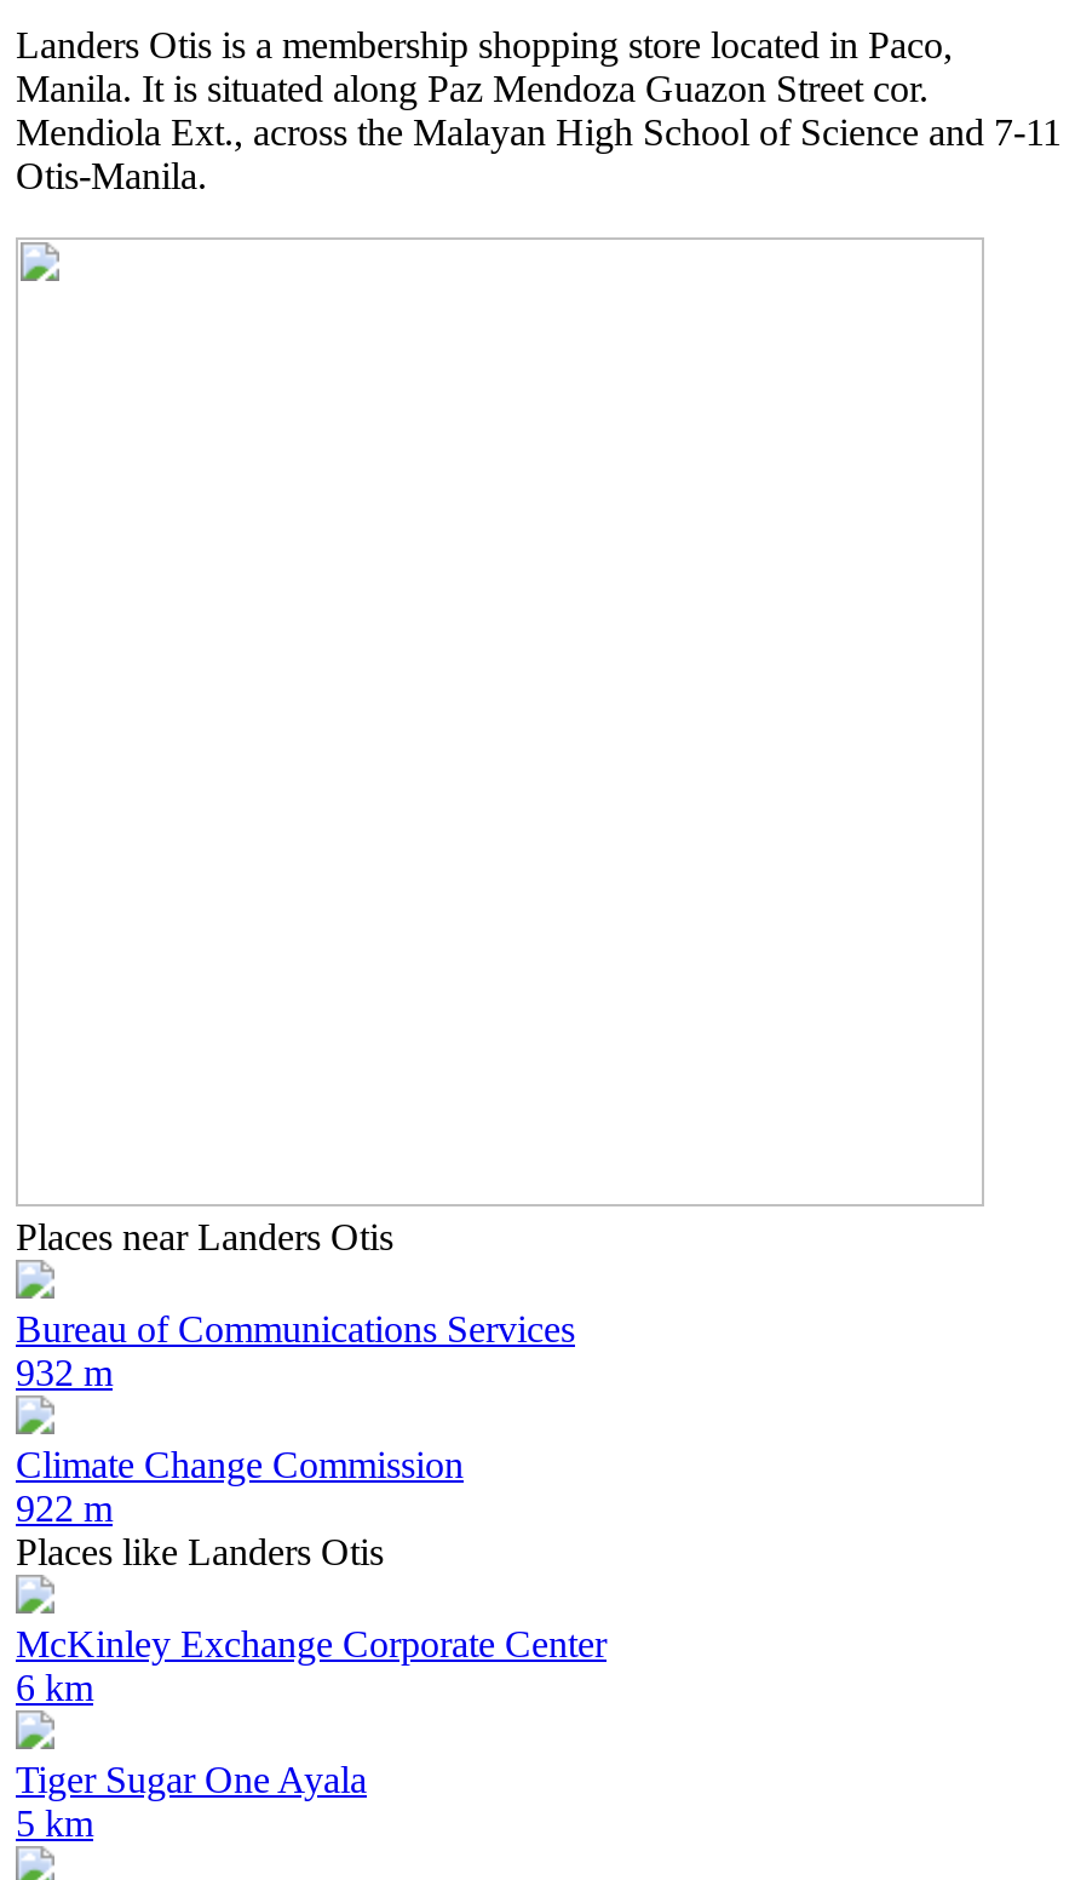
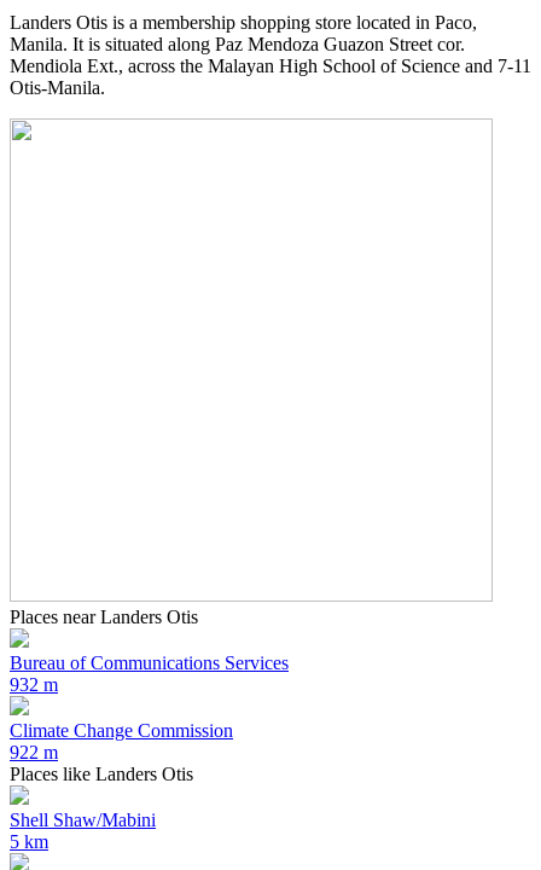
[16,1624,607,1801] McKinley Exchange Corporate Center | 6 km | Tiger Sugar One Ayala -> [10,810,156,830] Shell Shaw/Mabini

